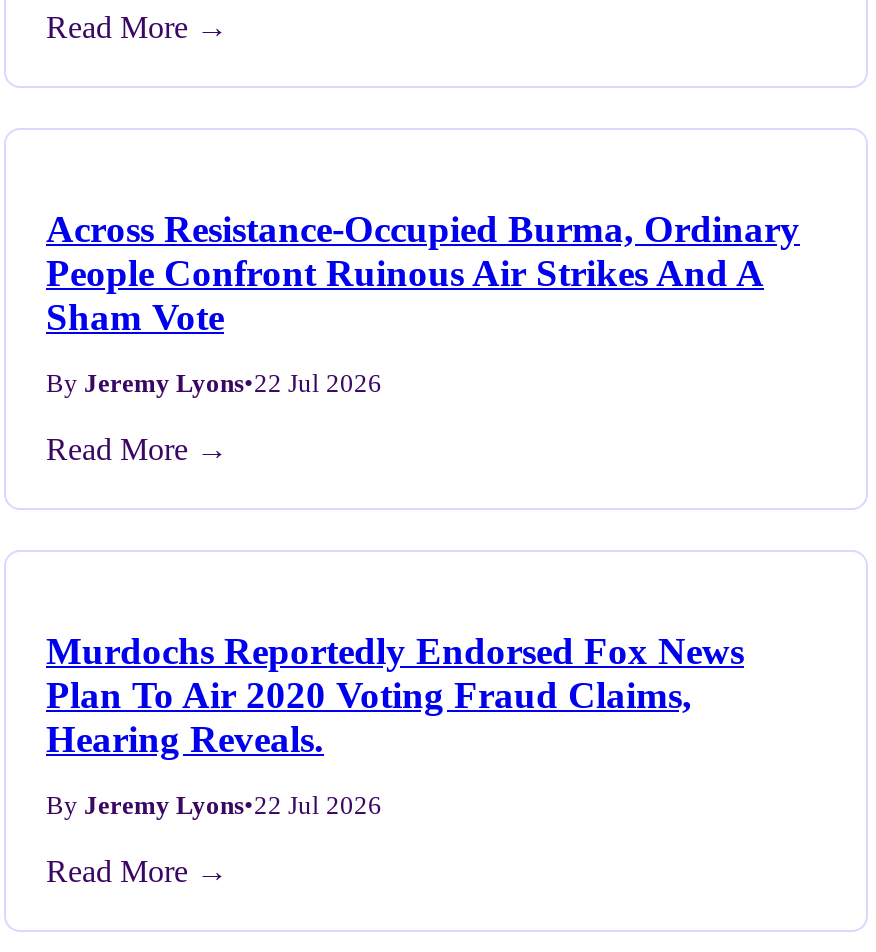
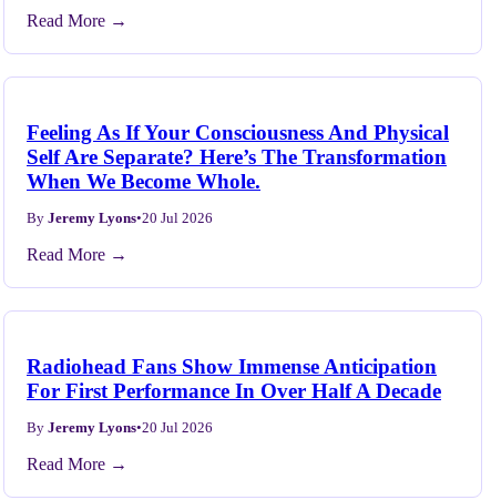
[46,209,800,339] Across Resistance-Occupied Burma, Ordinary | People Confront Ruinous Air Strikes And A | Sham Vote -> [27,121,449,193] Feeling As If Your Consciousness And Physical | Self Are Separate? Here’s The Transformation | When We Become Whole.
[46,371,382,399] By Jeremy Lyons•22 Jul 2026 -> [27,211,213,226] By Jeremy Lyons•20 Jul 2026
[46,631,744,761] Murdochs Reportedly Endorsed Fox News | Plan To Air 2020 Voting Fraud Claims, | Hearing Reveals. -> [27,355,441,403] Radiohead Fans Show Immense Anticipation | For First Performance In Over Half A Decade
[46,793,382,821] By Jeremy Lyons•22 Jul 2026 -> [27,421,213,436] By Jeremy Lyons•20 Jul 2026

